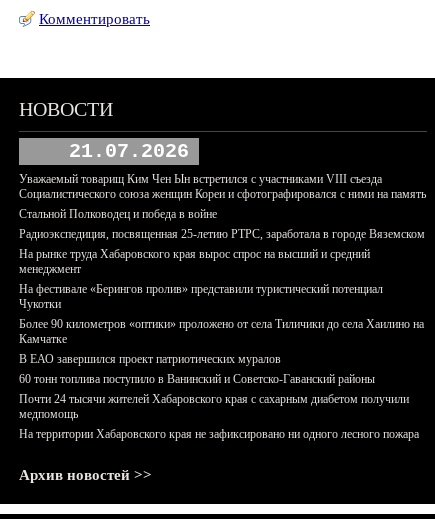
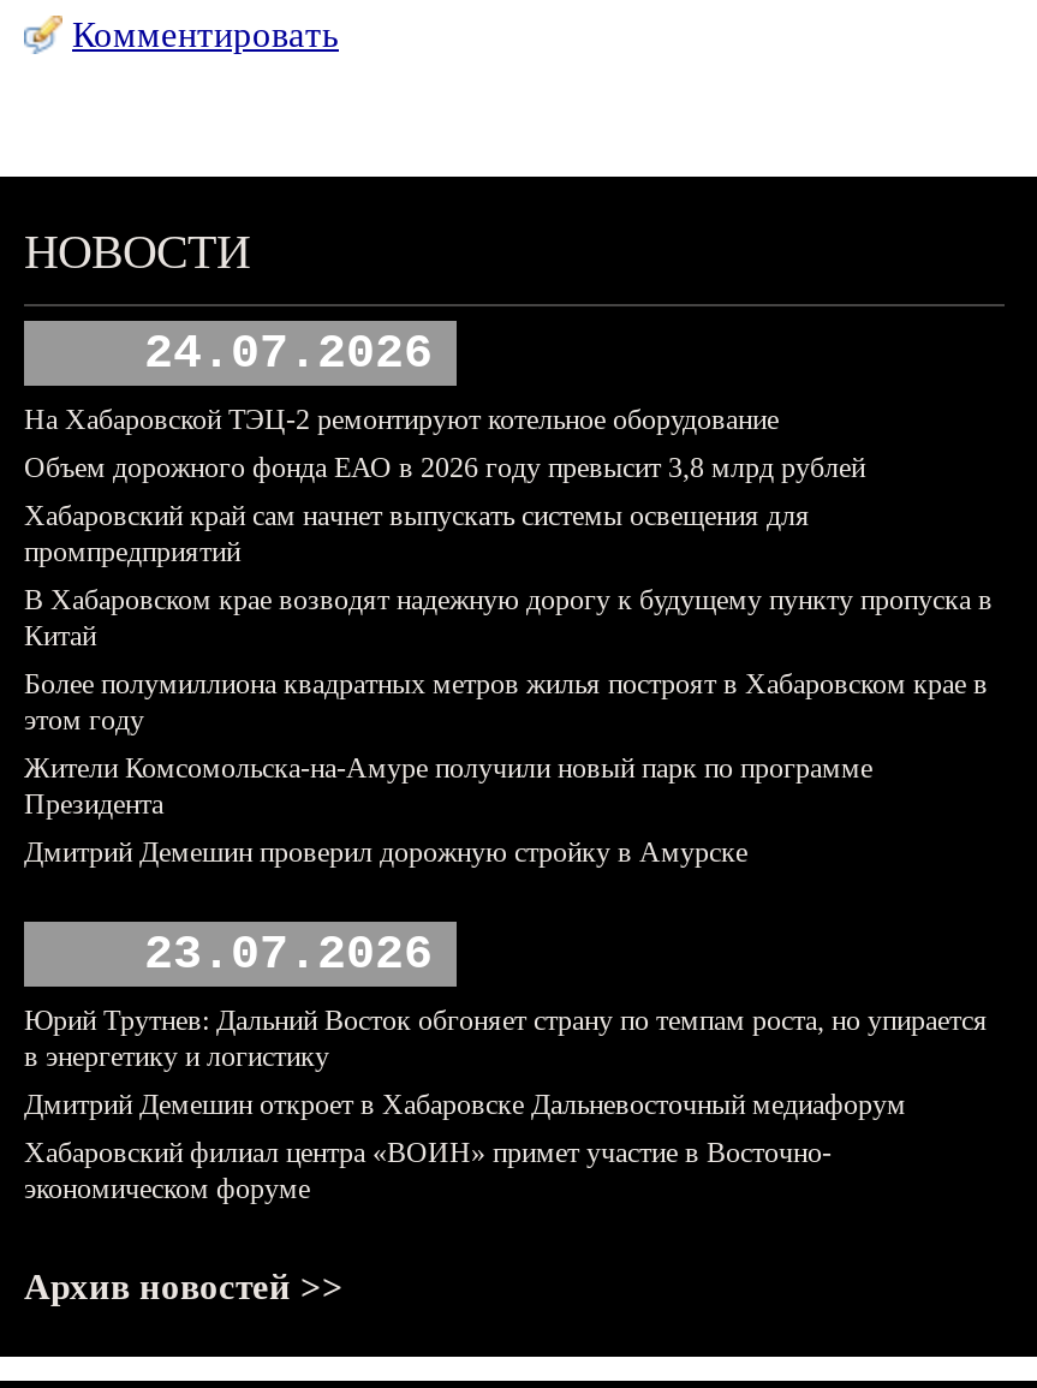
[19,140,426,441] 21.07.2026 | Уважаемый товарищ Ким Чен Ын встретился с участниками VIII съезда | Социалистического союза женщин Кореи и сфотографировался с ними на память | Стальной Полководец и победа в войне | Радиоэкспедиция, посвященная 25-летию РТРС, заработала в городе Вяземском | На рынке труда Хабаровского края вырос спрос на высший и средний | менеджмент | На фестивале «Берингов пролив» представили туристический потенциал | Чукотки | Более 90 километров «оптики» проложено от села Тиличики до села Хаилино на | Камчатке | В ЕАО завершился проект патриотических муралов | 60 тонн топлива поступило в Ванинский и Советско-Гаванский районы | Почти 24 тысячи жителей Хабаровского края с сахарным диабетом получили | медпомощь | На территории Хабаровского края не зафиксировано ни одного лесного пожара -> [24,326,993,1205] 24.07.2026 | На Хабаровской ТЭЦ-2 ремонтируют котельное оборудование | Объем дорожного фонда ЕАО в 2026 году превысит 3,8 млрд рублей | Хабаровский край сам начнет выпускать системы освещения для | промпредприятий | В Хабаровском крае возводят надежную дорогу к будущему пункту пропуска в | Китай | Более полумиллиона квадратных метров жилья построят в Хабаровском крае в | этом году | Жители Комсомольска-на-Амуре получили новый парк по программе | Президента | Дмитрий Демешин проверил дорожную стройку в Амурске | 23.07.2026 | Юрий Трутнев: Дальний Восток обгоняет страну по темпам роста, но упирается | в энергетику и логистику | Дмитрий Демешин откроет в Хабаровске Дальневосточный медиафорум | Хабаровский филиал центра «ВОИН» примет участие в Восточно- | экономическом форуме

